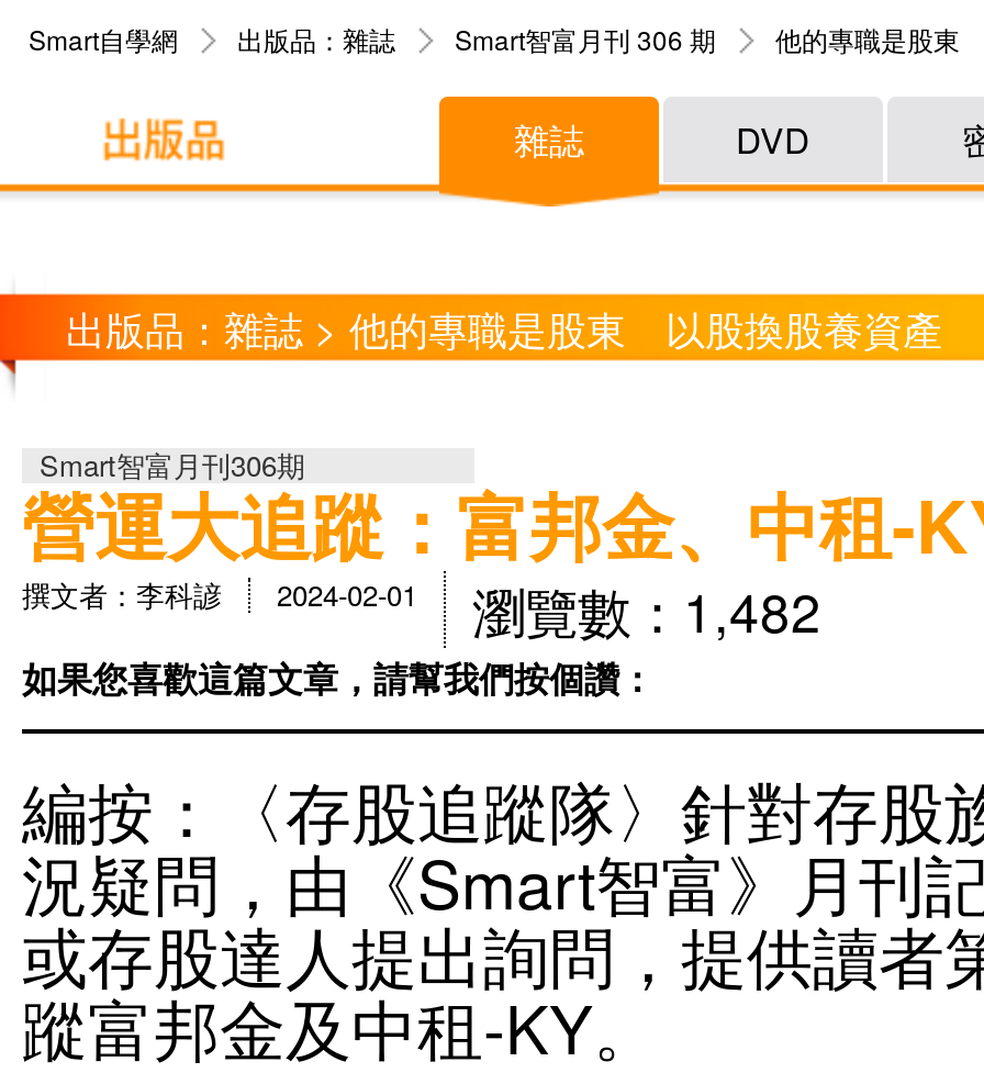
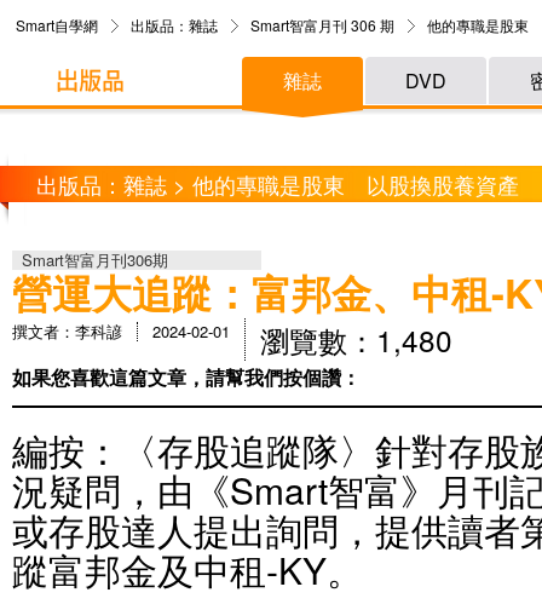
[22,571,821,648] 撰文者：李科諺 2024-02-01 瀏覽數：1,482 -> [12,318,452,361] 撰文者：李科諺 2024-02-01 瀏覽數：1,480

